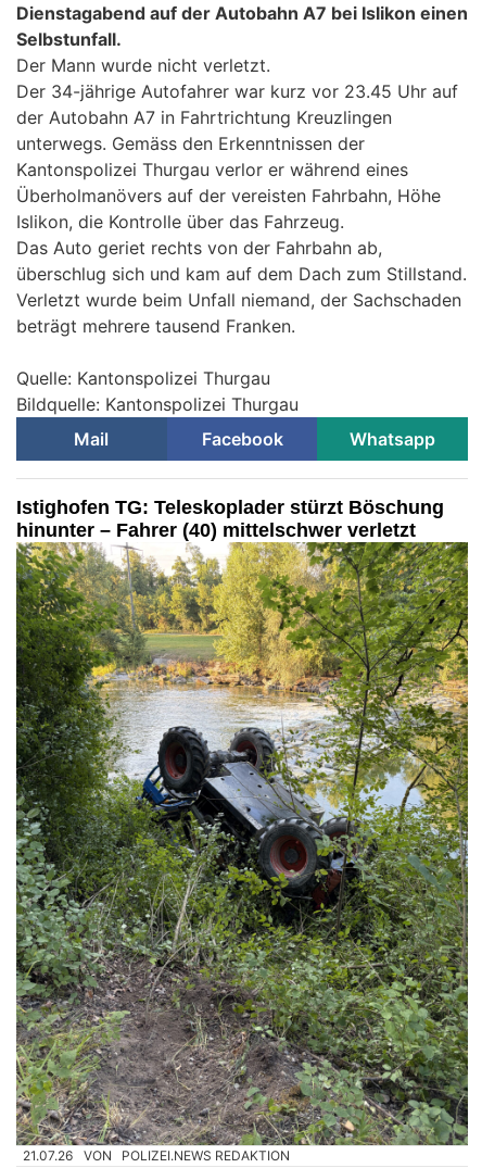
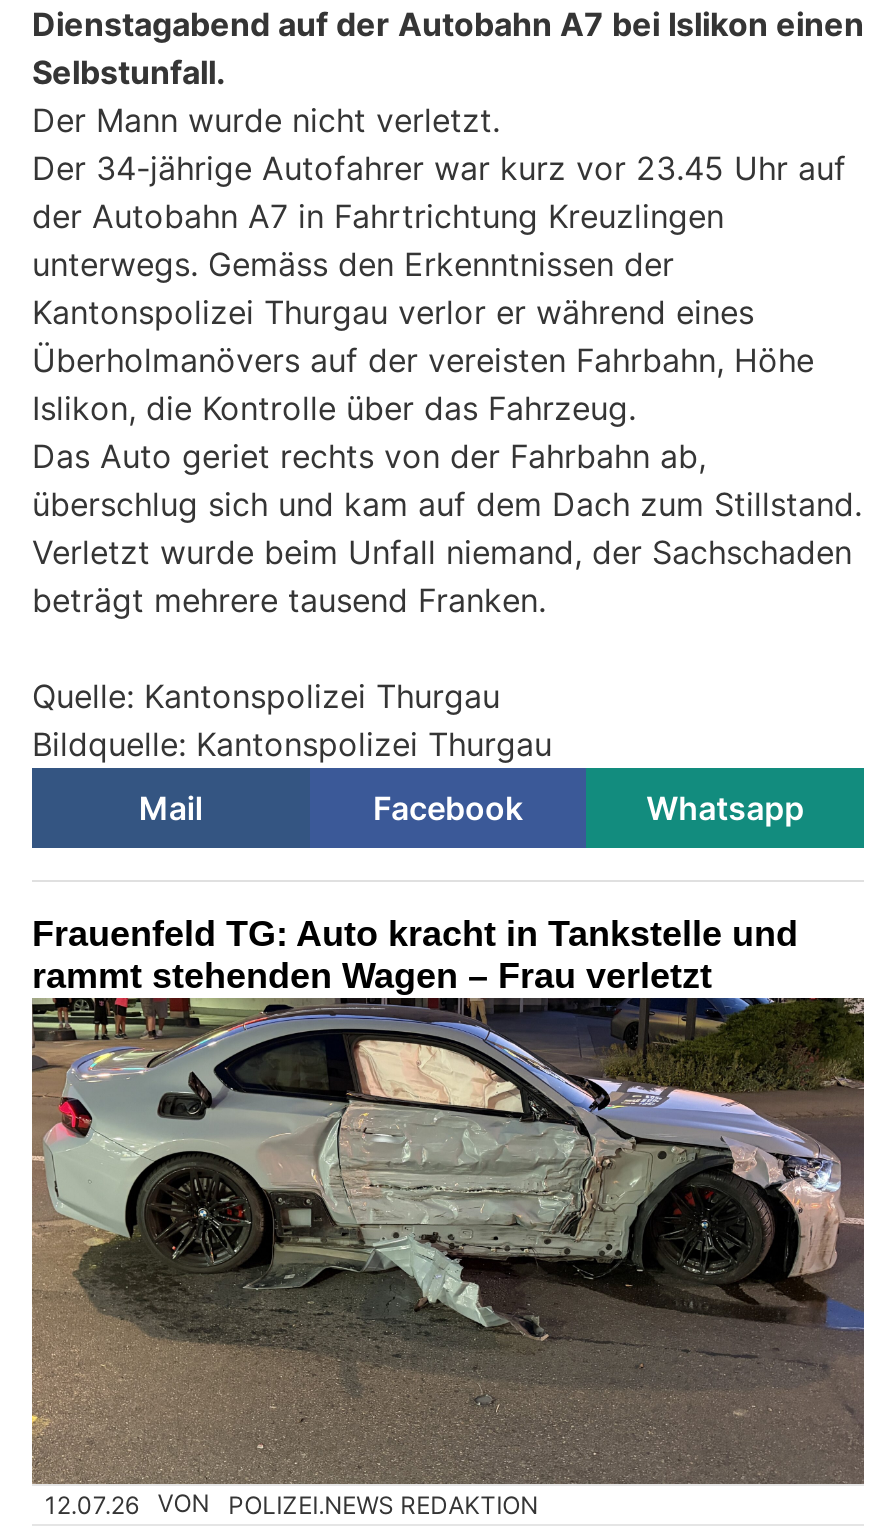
[16,497,444,542] Istighofen TG: Teleskoplader stürzt Böschung | hinunter – Fahrer (40) mittelschwer verletzt -> [32,915,798,997] Frauenfeld TG: Auto kracht in Tankstelle und | rammt stehenden Wagen – Frau verletzt
[15,542,469,1164] [image] | 21.07.26 VON POLIZEI.NEWS REDAKTION -> [32,998,864,1519] [image] | 12.07.26 VON POLIZEI.NEWS REDAKTION

